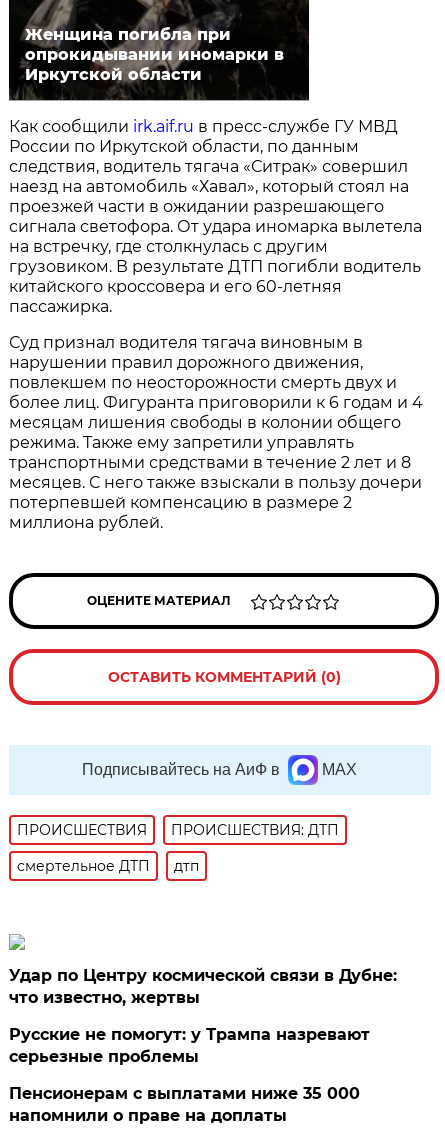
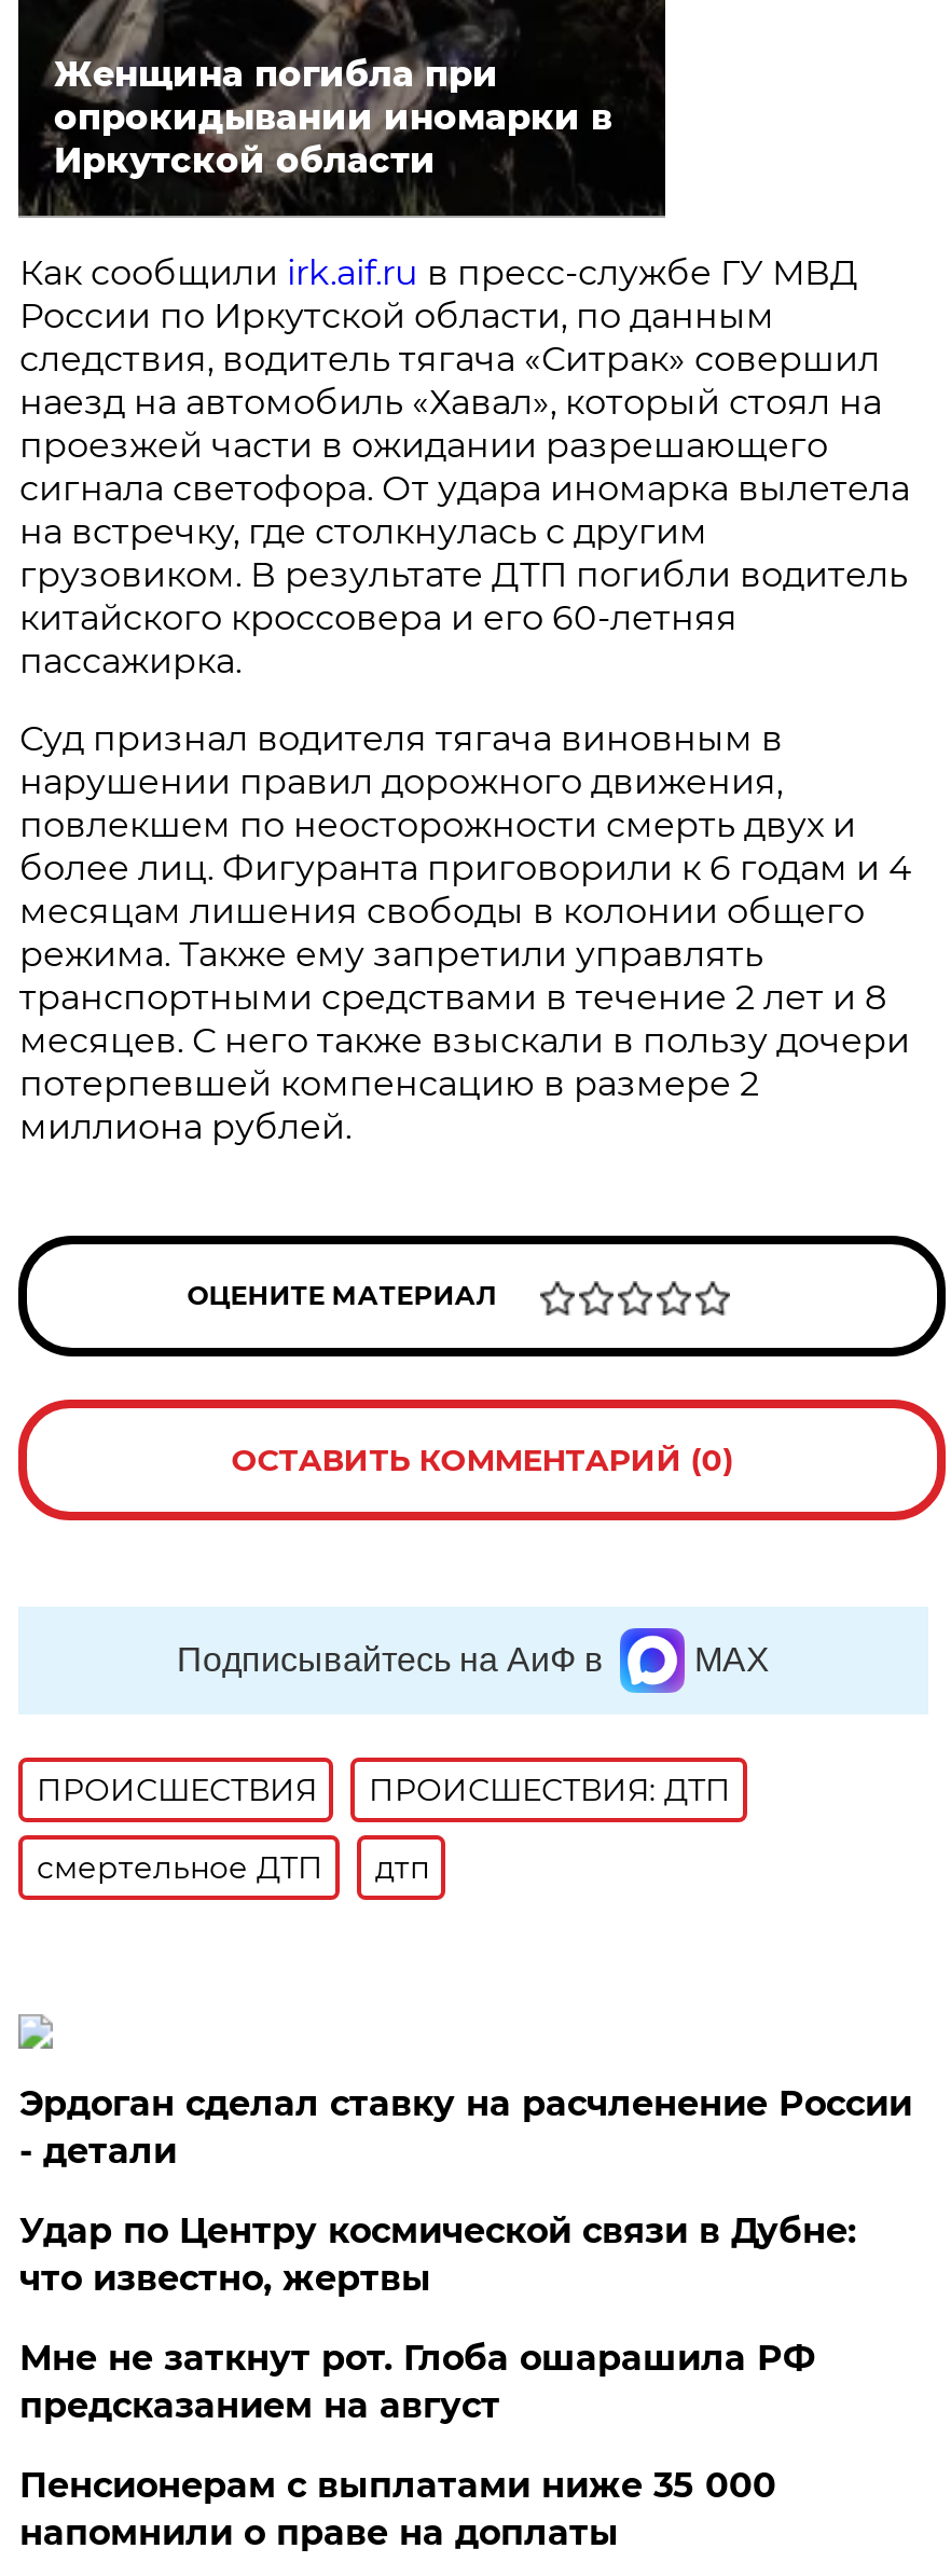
none -> [19,2083,912,2172] Эрдоган сделал ставку на расчленение России | - детали
[9,1025,370,1066] Русские не помогут: у Трампа назревают | серьезные проблемы -> [19,2338,815,2426] Мне не заткнут рот. Глоба ошарашила РФ | предсказанием на август

